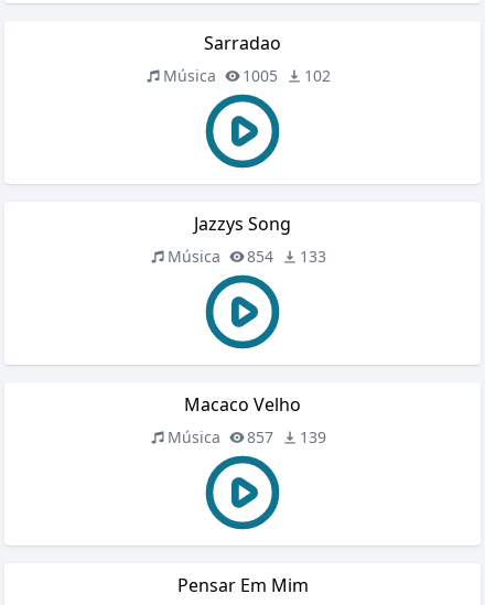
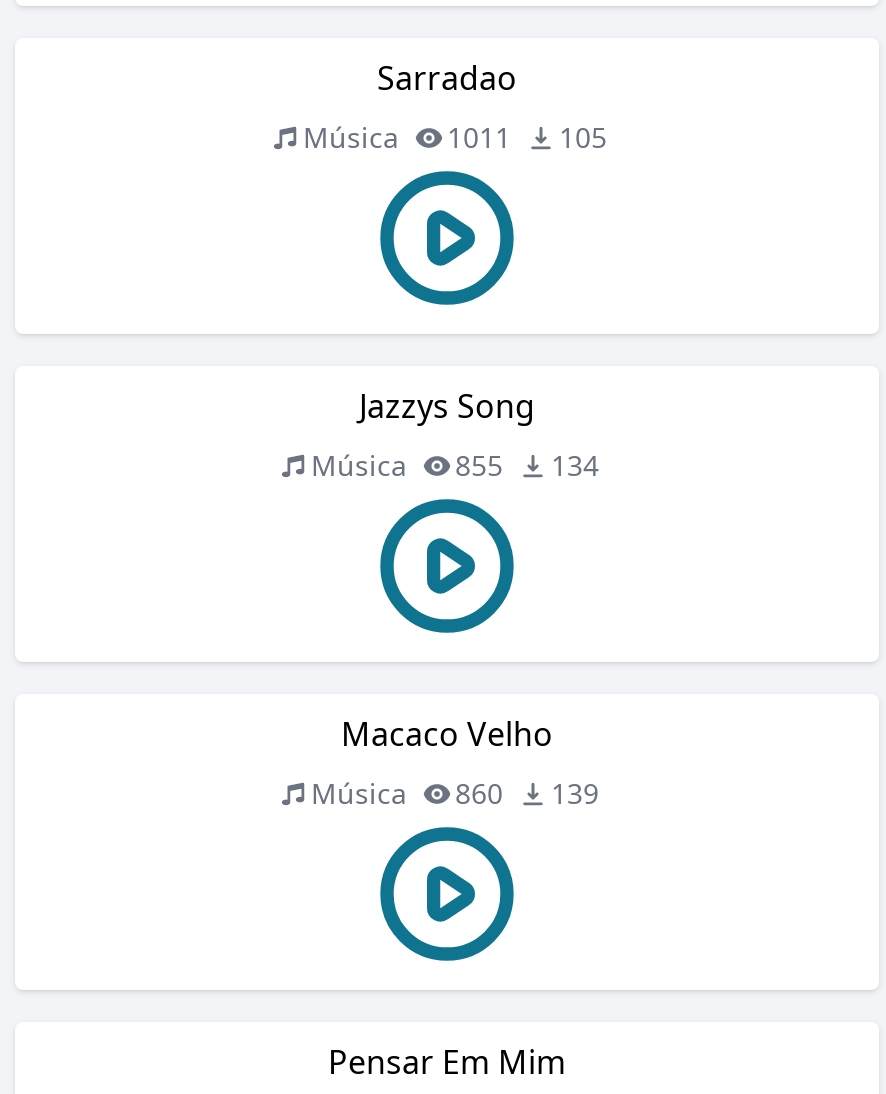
[242,65,278,86] 1005 -> [447,118,511,156] 1011
[304,65,331,86] 102 -> [559,118,607,156] 105
[247,246,273,267] 854 -> [455,446,503,484] 855
[300,246,326,267] 133 -> [551,446,599,484] 134
[168,426,326,447] Música 857 139 -> [311,774,599,812] Música 860 139

